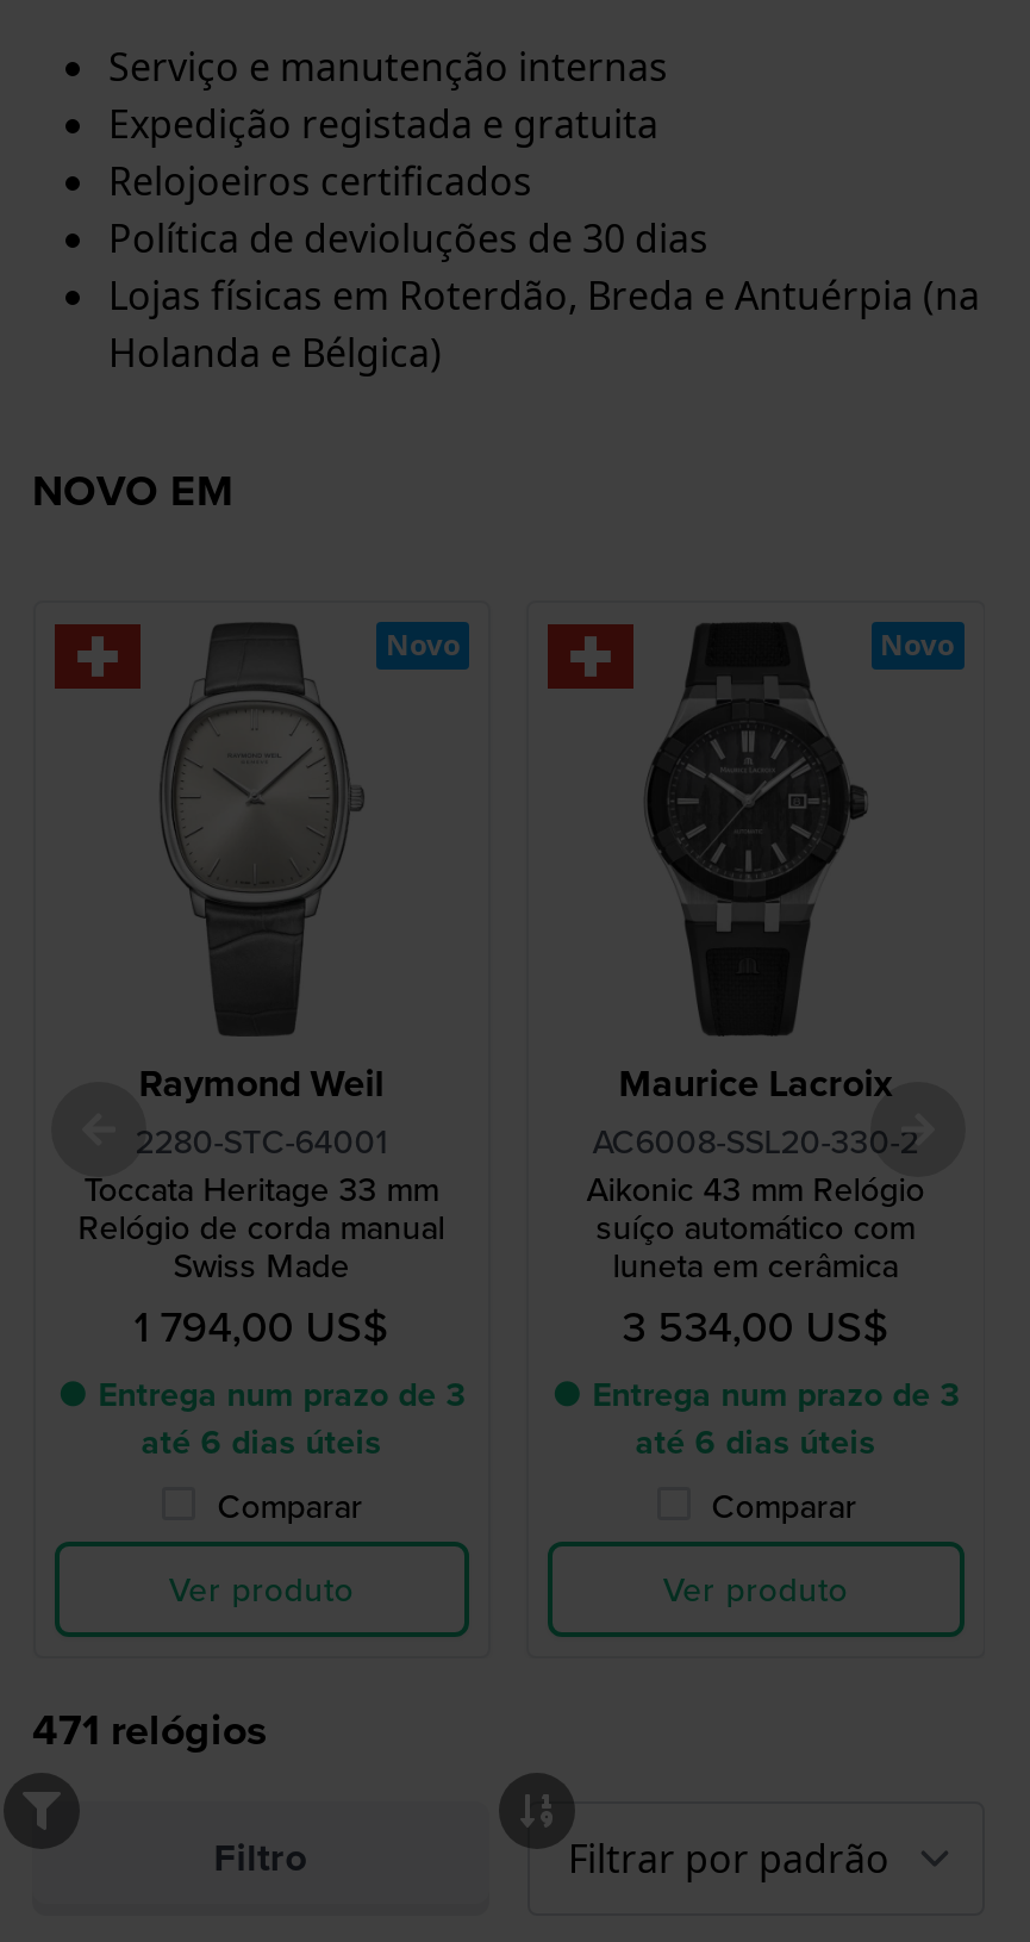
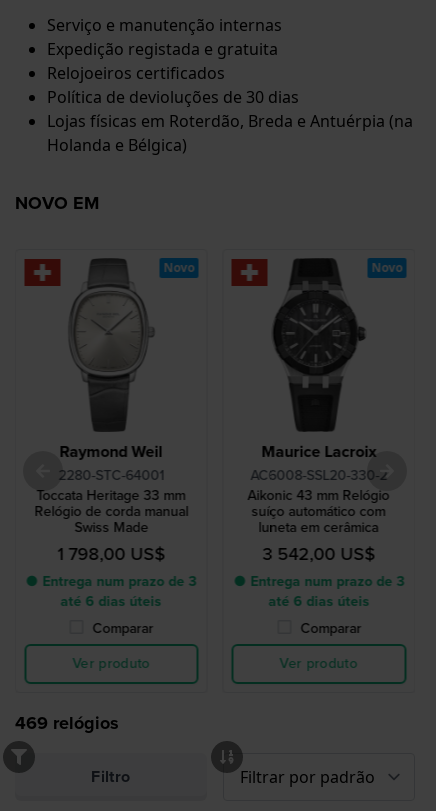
[134,1297,389,1356] 1 794,00 US$ -> [57,541,165,567] 1 798,00 US$
[622,1297,889,1356] 3 534,00 US$ -> [262,541,375,567] 3 542,00 US$
[32,1699,268,1761] 471 relógios -> [15,710,119,736] 469 relógios

